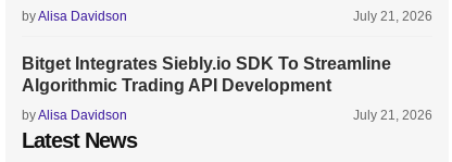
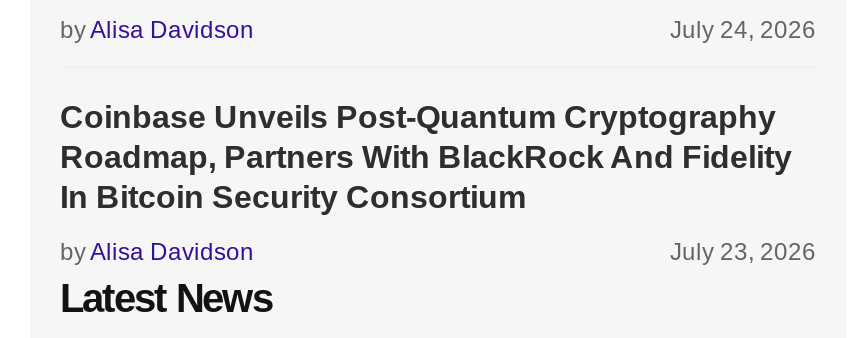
[353,9,432,24] July 21, 2026 -> [670,16,816,44] July 24, 2026
[22,55,391,95] Bitget Integrates Siebly.io SDK To Streamline | Algorithmic Trading API Development -> [60,100,792,214] Coinbase Unveils Post-Quantum Cryptography | Roadmap, Partners With BlackRock And Fidelity | In Bitcoin Security Consortium
[353,108,432,123] July 21, 2026 -> [670,238,816,266] July 23, 2026

